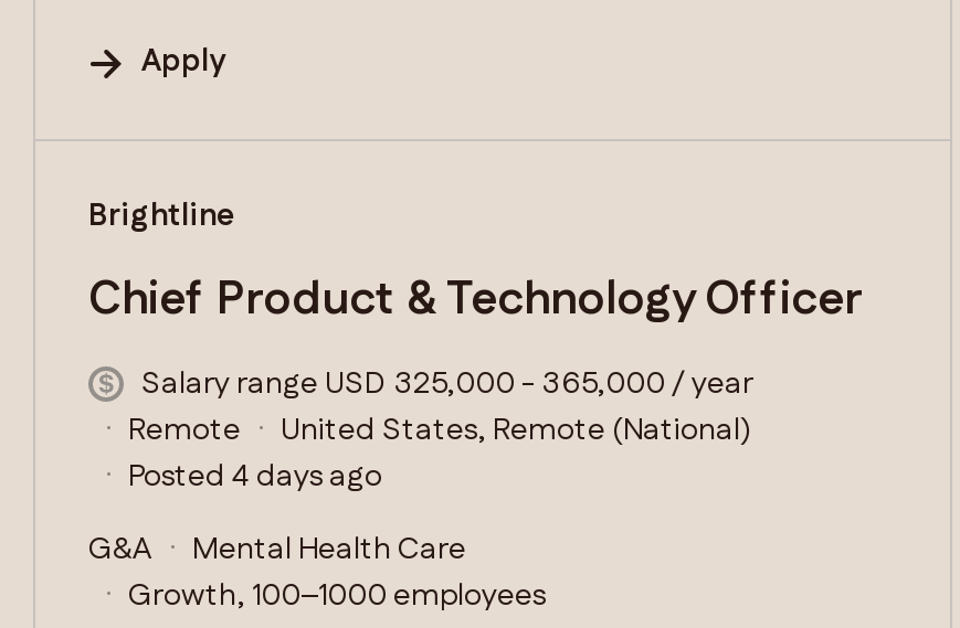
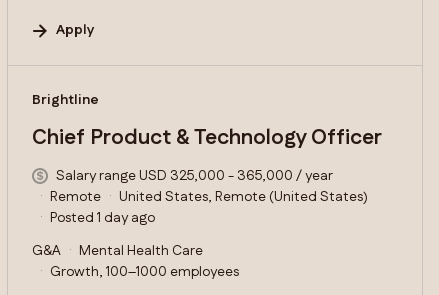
[128,408,751,499] United States, Remote (National) | Posted 4 days ago -> [50,187,368,228] United States, Remote (United States) | Posted 1 day ago

